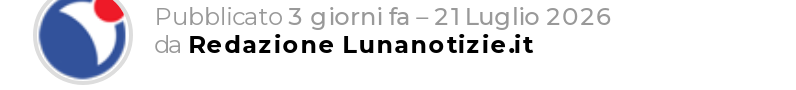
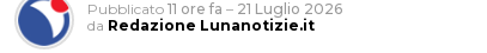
[154,0,610,30] Pubblicato 3 giorni fa – 21 Luglio 2026 -> [87,0,342,18] Pubblicato 11 ore fa – 21 Luglio 2026

